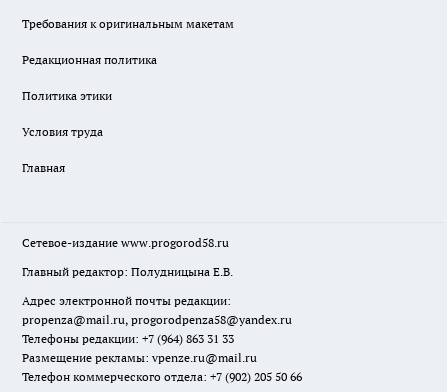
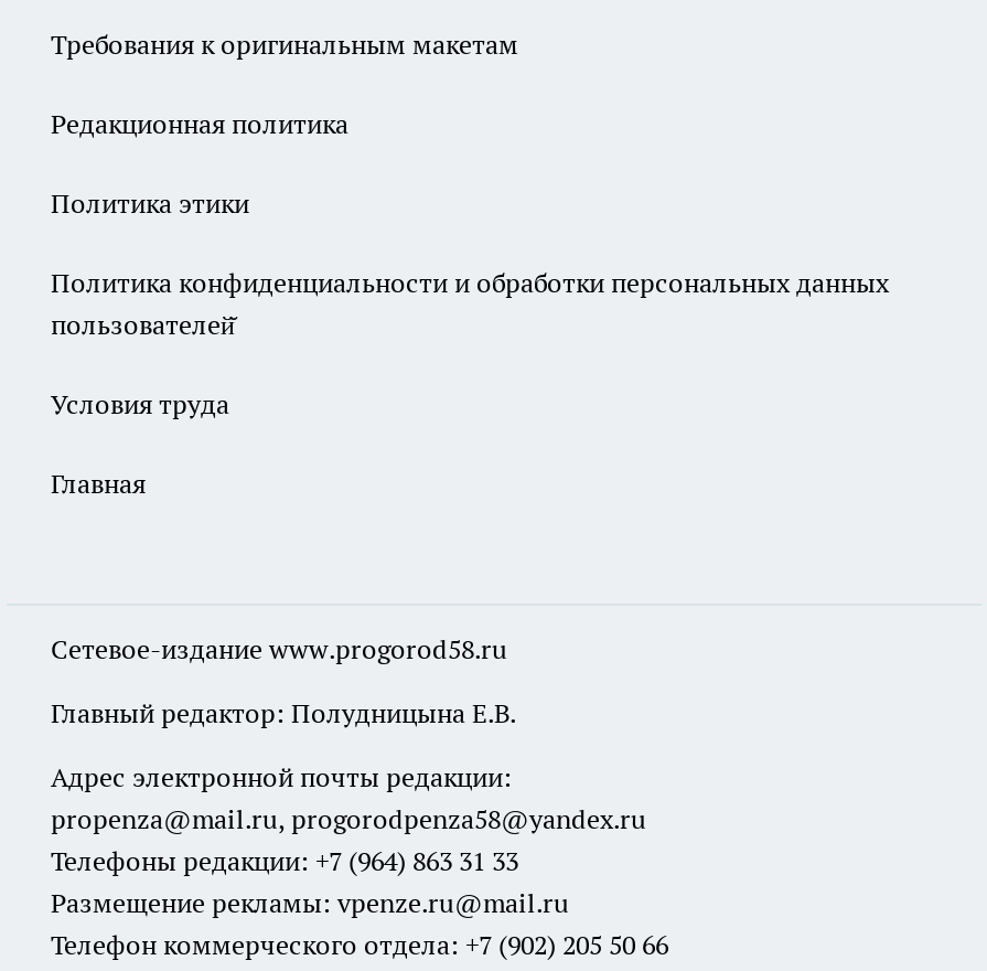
none -> [51,267,889,342] Политика конфиденциальности и обработки персональных данных | пользователей̆

